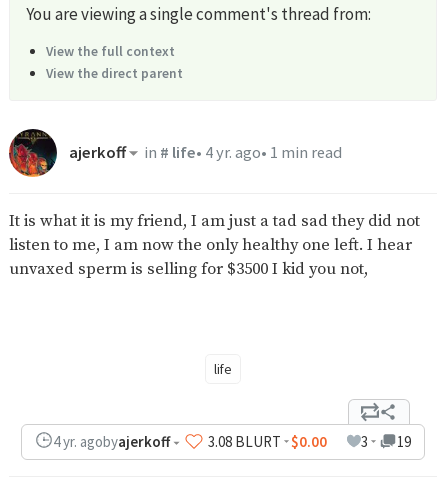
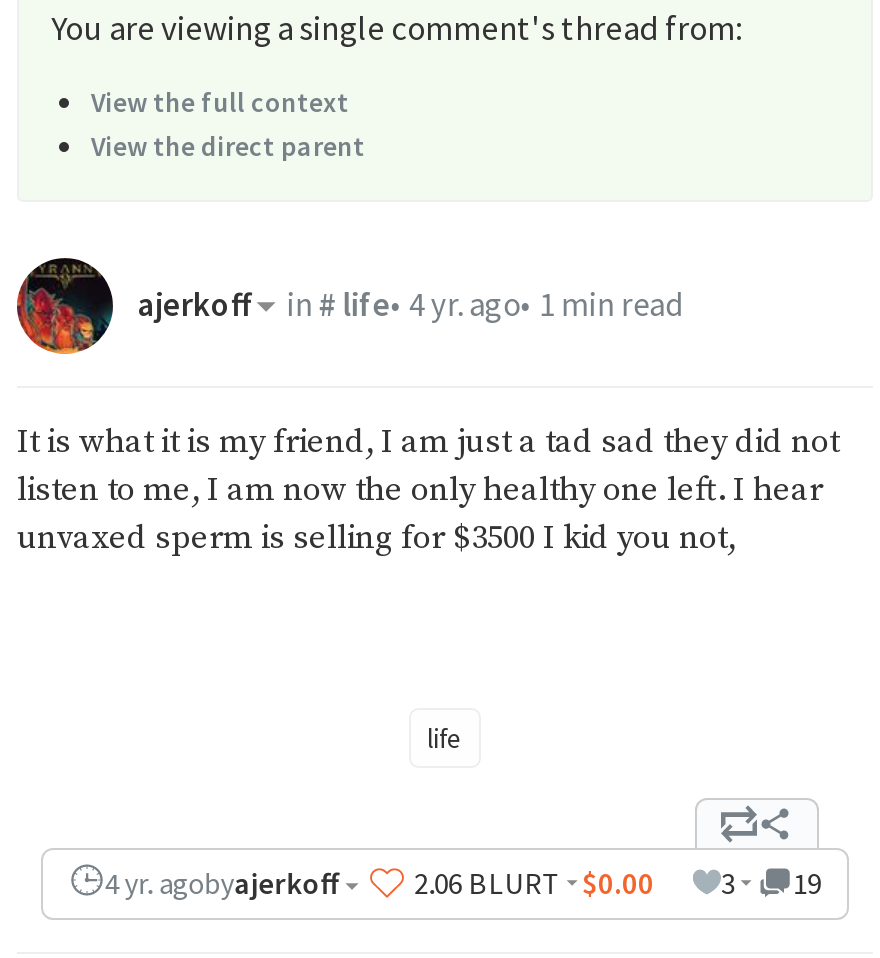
[53,432,411,451] 4 yr. agobyajerkoff 3.08 BLURT $0.00 3 19 -> [104,863,821,901] 4 yr. agobyajerkoff 2.06 BLURT $0.00 3 19

